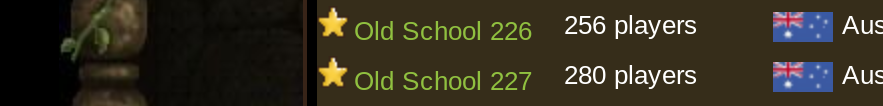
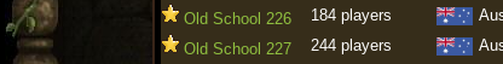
[354,10,698,46] Old School 226 256 players -> [183,6,391,28] Old School 226 184 players
[354,60,698,96] Old School 227 280 players -> [183,36,391,58] Old School 227 244 players

